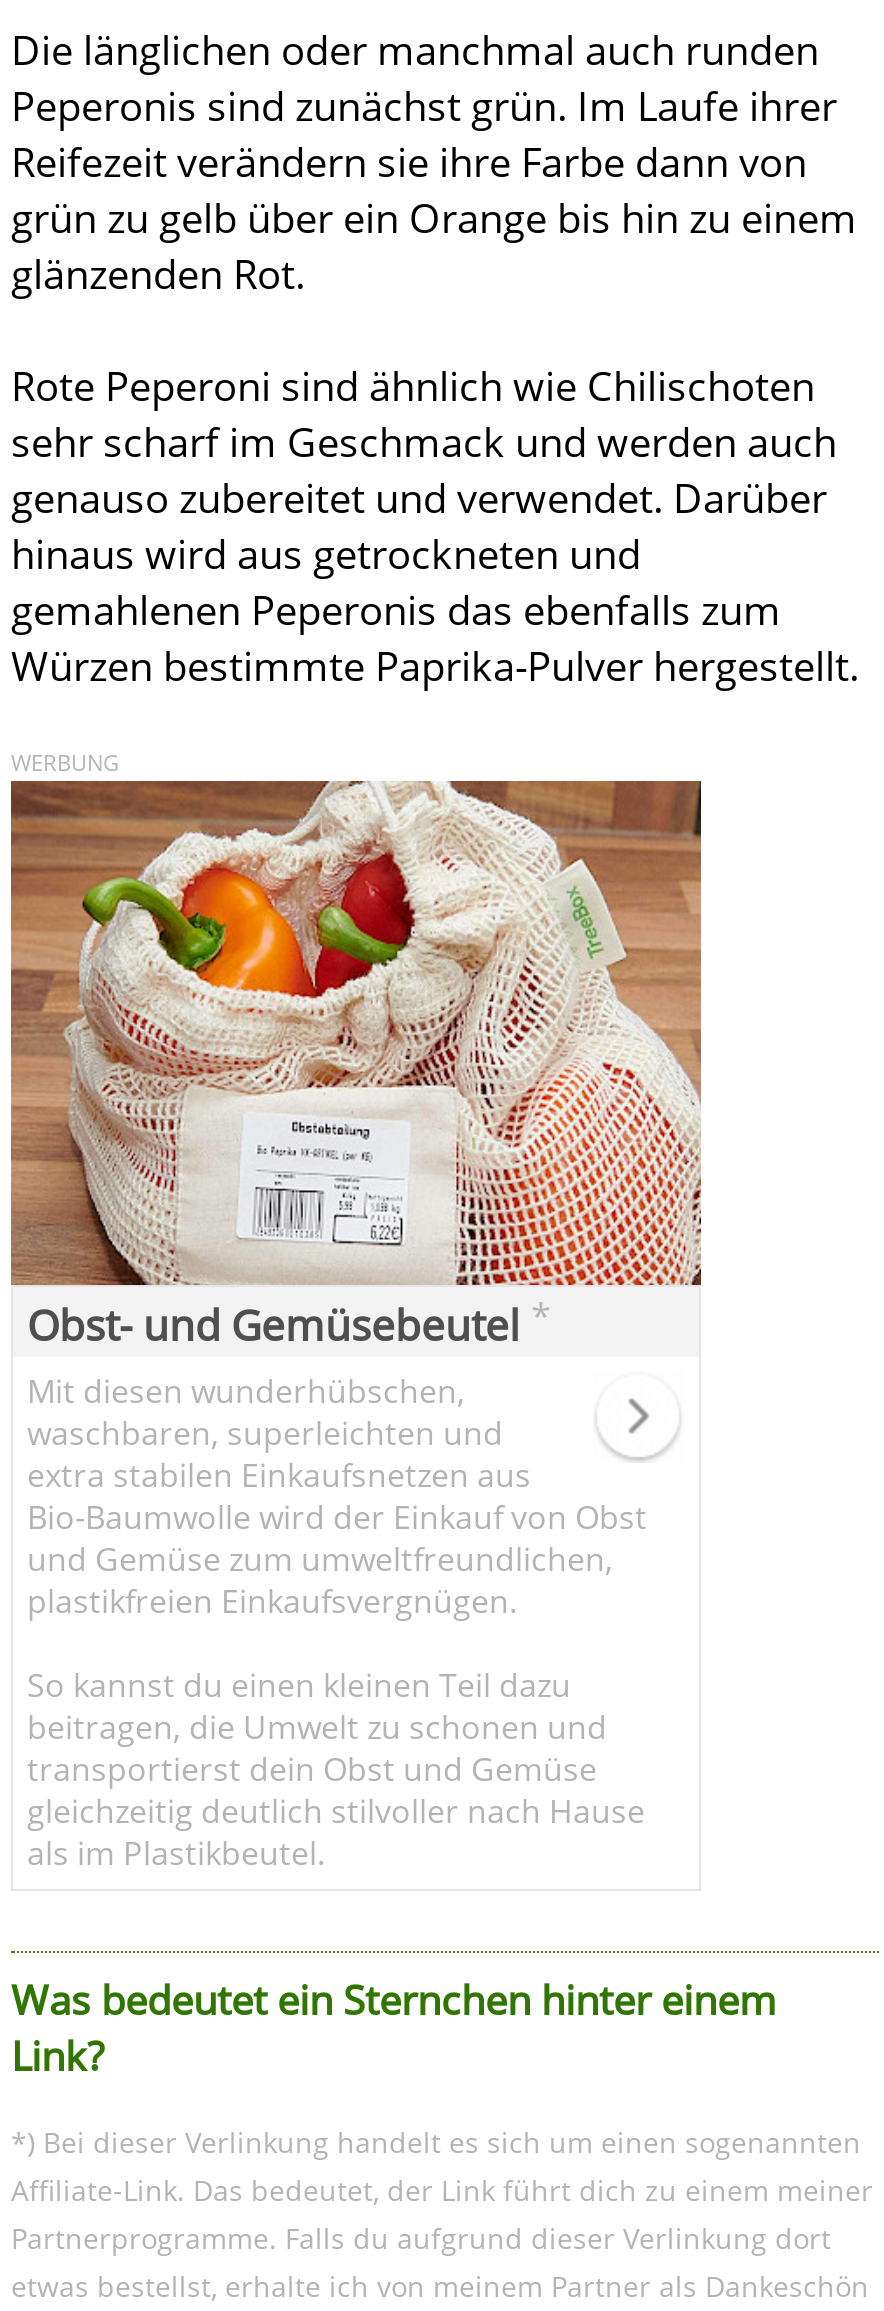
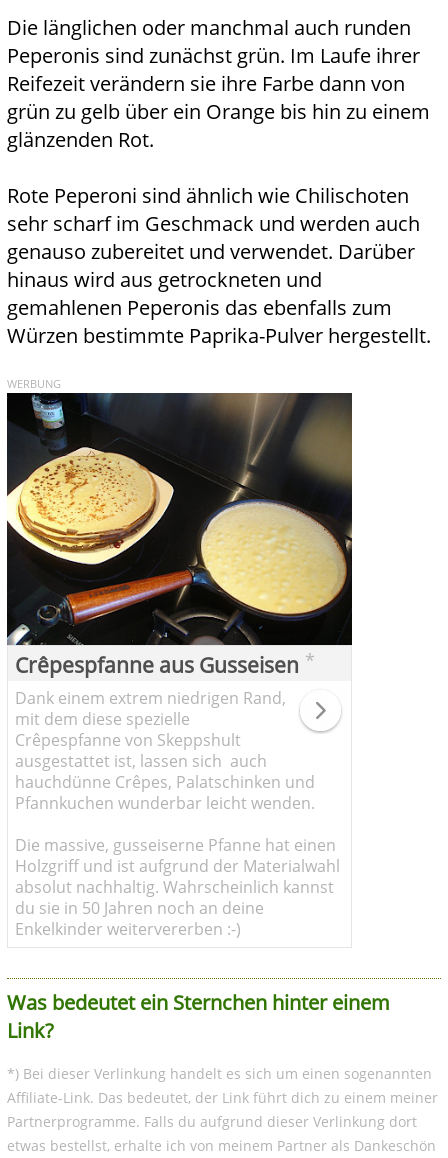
[9,779,703,1623] [image] | Obst- und Gemüsebeutel * | Mit diesen wunderhübschen, | waschbaren, superleichten und | extra stabilen Einkaufsnetzen aus | Bio-Baumwolle wird der Einkauf von Obst | und Gemüse zum umweltfreundlichen, | plastikfreien Einkaufsvergnügen. -> [6,392,353,814] [image] | Crêpespfanne aus Gusseisen * | Dank einem extrem niedrigen Rand, | mit dem diese spezielle | Crêpespfanne von Skeppshult | ausgestattet ist, lassen sich auch | hauchdünne Crêpes, Palatschinken und | Pfannkuchen wunderbar leicht wenden.
[27,1663,645,1875] So kannst du einen kleinen Teil dazu | beitragen, die Umwelt zu schonen und | transportierst dein Obst und Gemüse | gleichzeitig deutlich stilvoller nach Hause | als im Plastikbeutel. -> [15,834,340,940] Die massive, gusseiserne Pfanne hat einen | Holzgriff und ist aufgrund der Materialwahl | absolut nachhaltig. Wahrscheinlich kannst | du sie in 50 Jahren noch an deine | Enkelkinder weitervererben :-)

